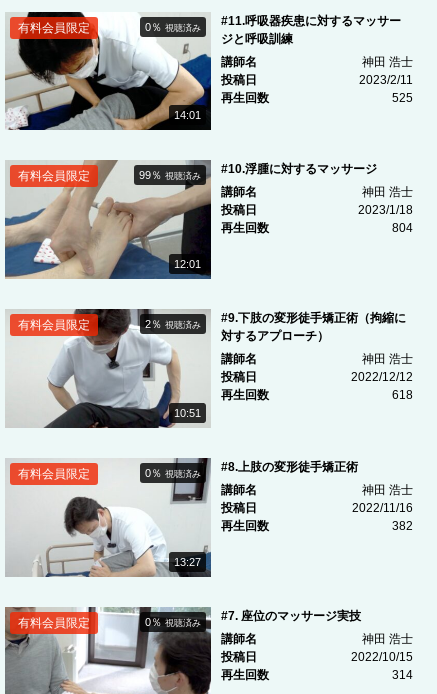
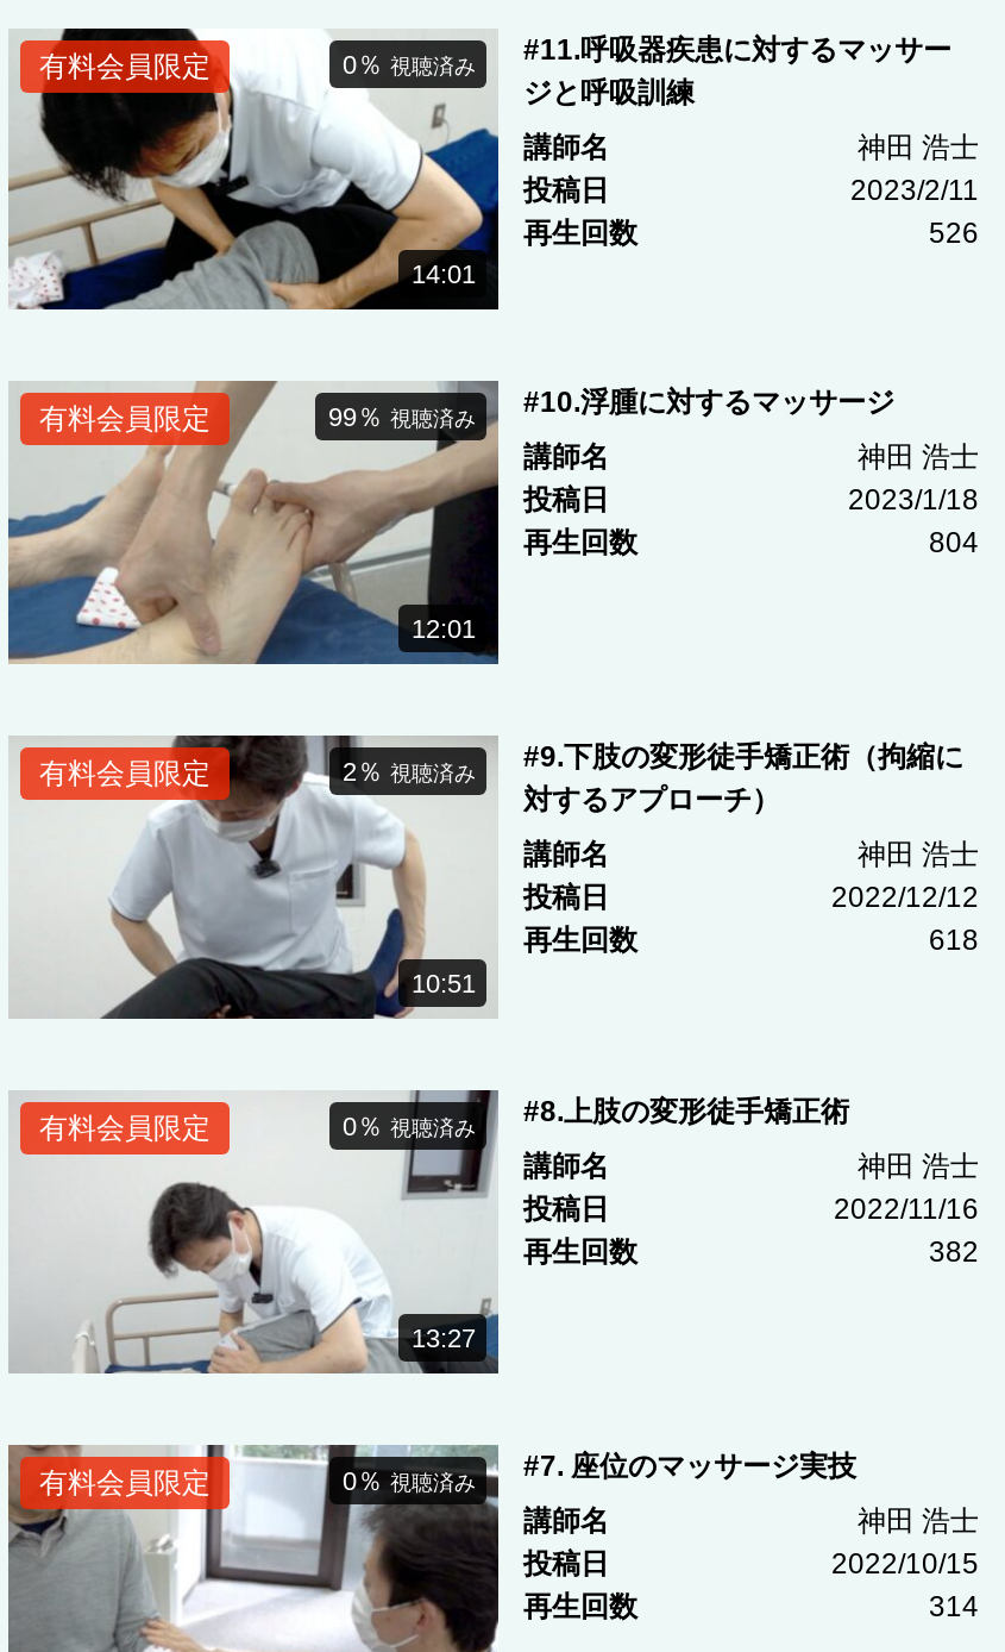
[392,91,413,105] 525 -> [929,216,979,249] 526

